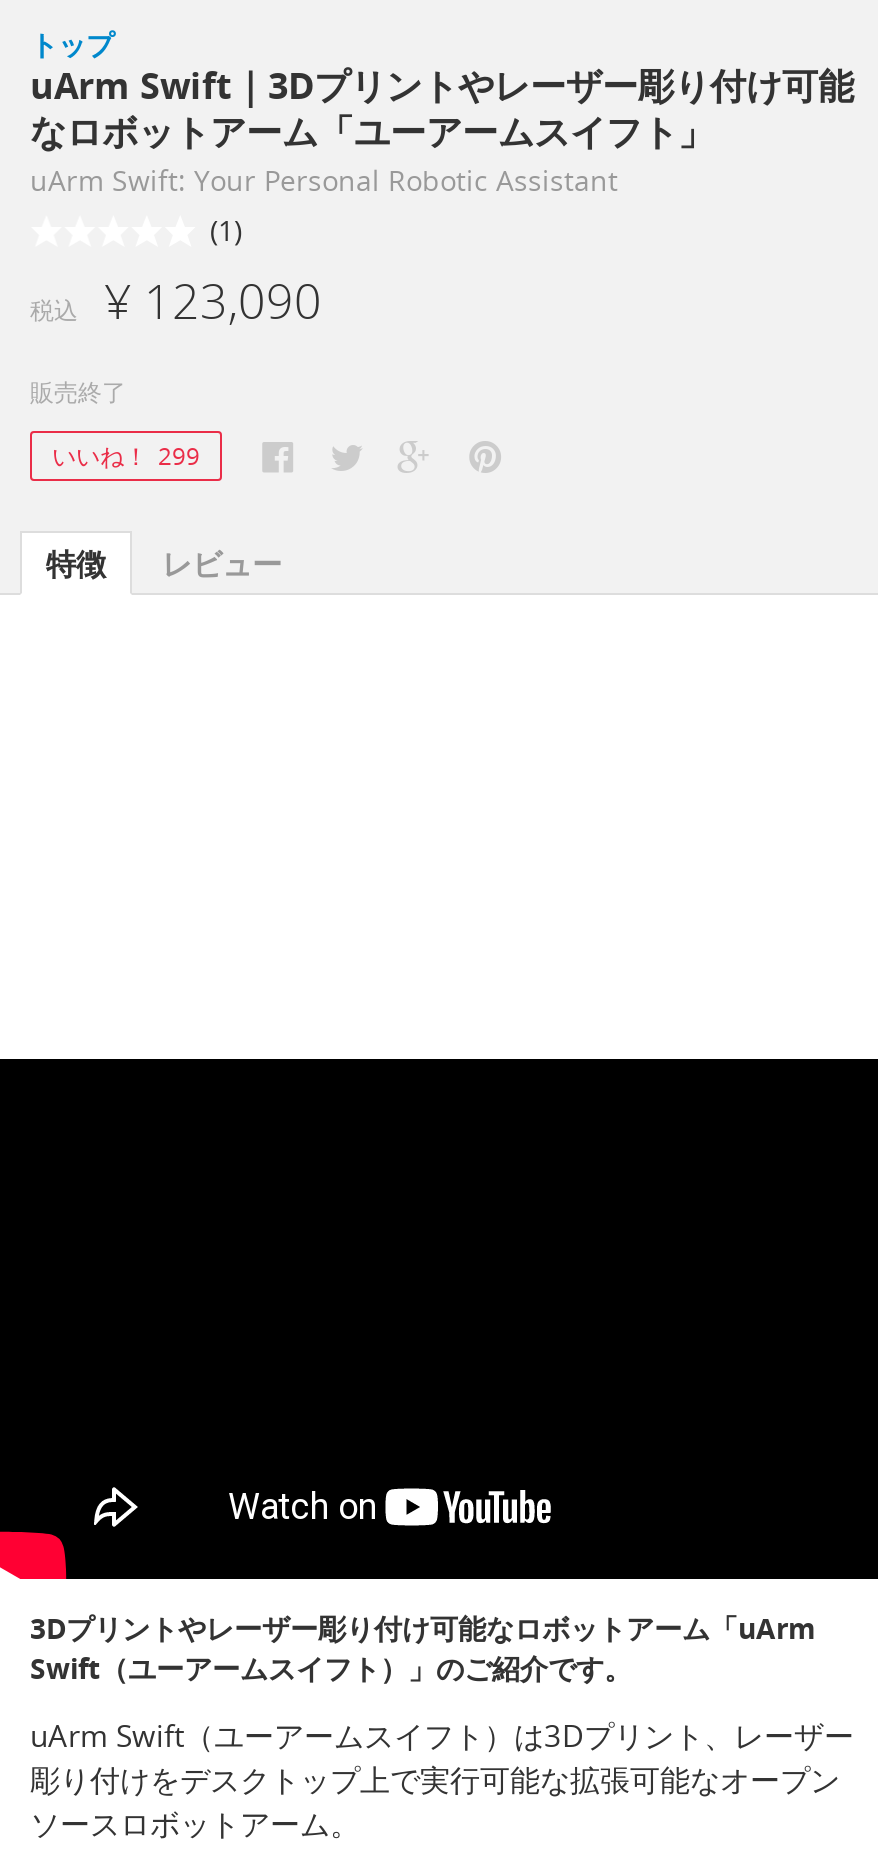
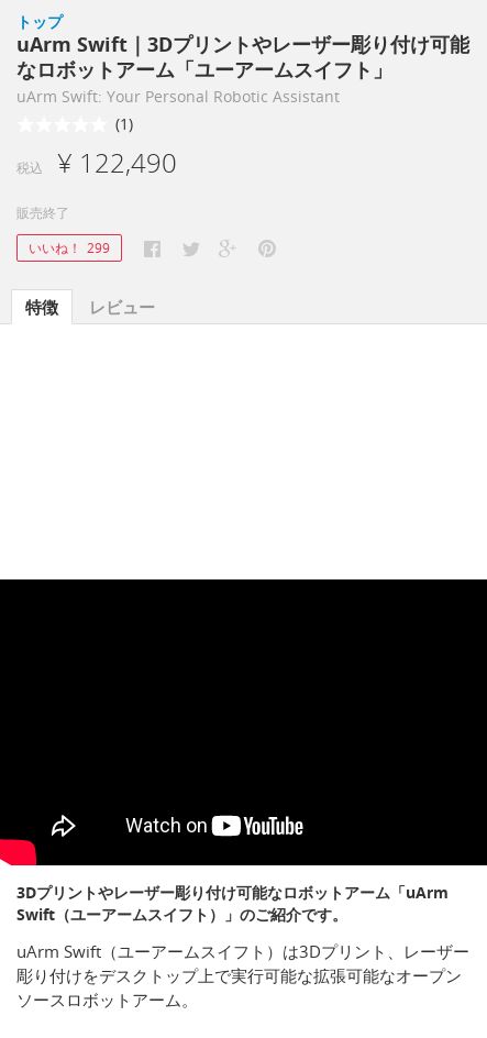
[30,267,322,333] 税込 ¥ 123,090 -> [16,144,177,180] 税込 ¥ 122,490

